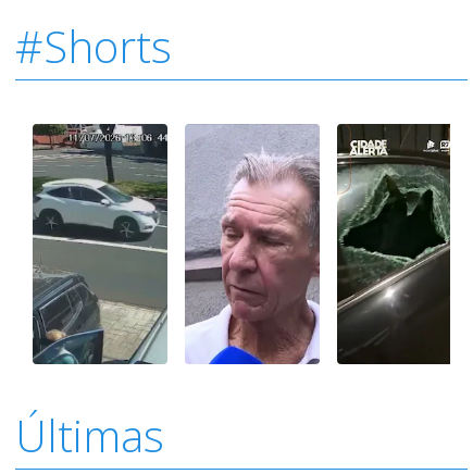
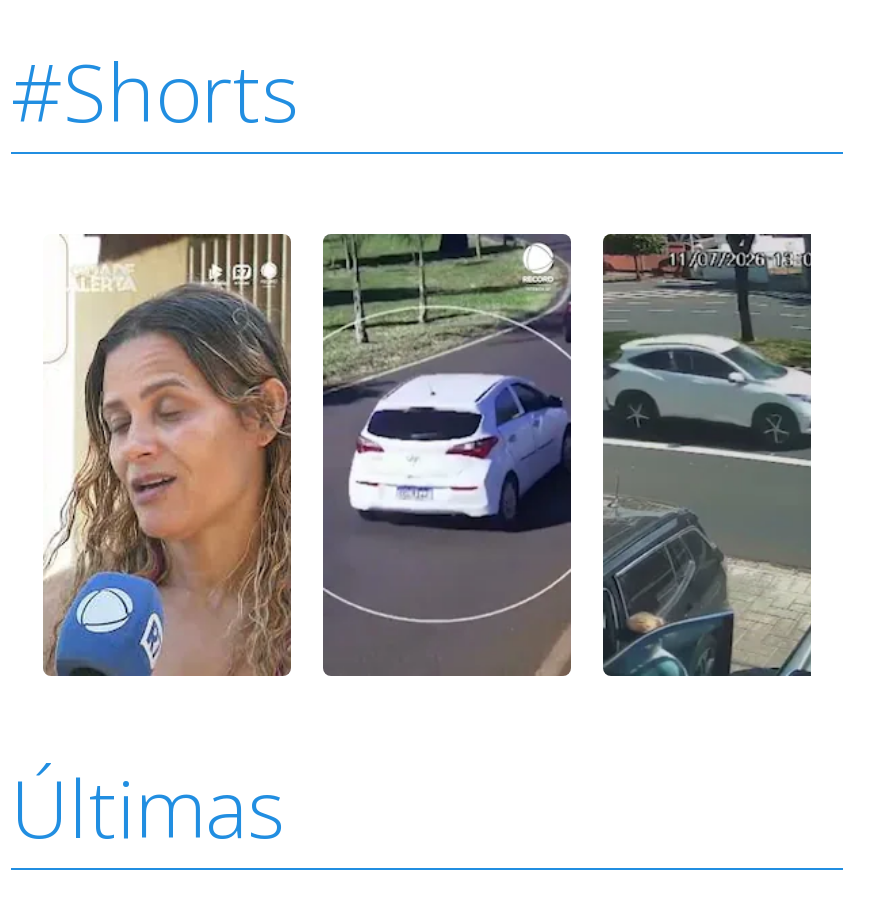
[32,123,169,365] [image] -> [41,233,293,677] [image]
[185,124,321,365] [image] -> [321,233,573,679] [image]
[336,123,451,365] [image] -> [601,231,813,679] [image]

